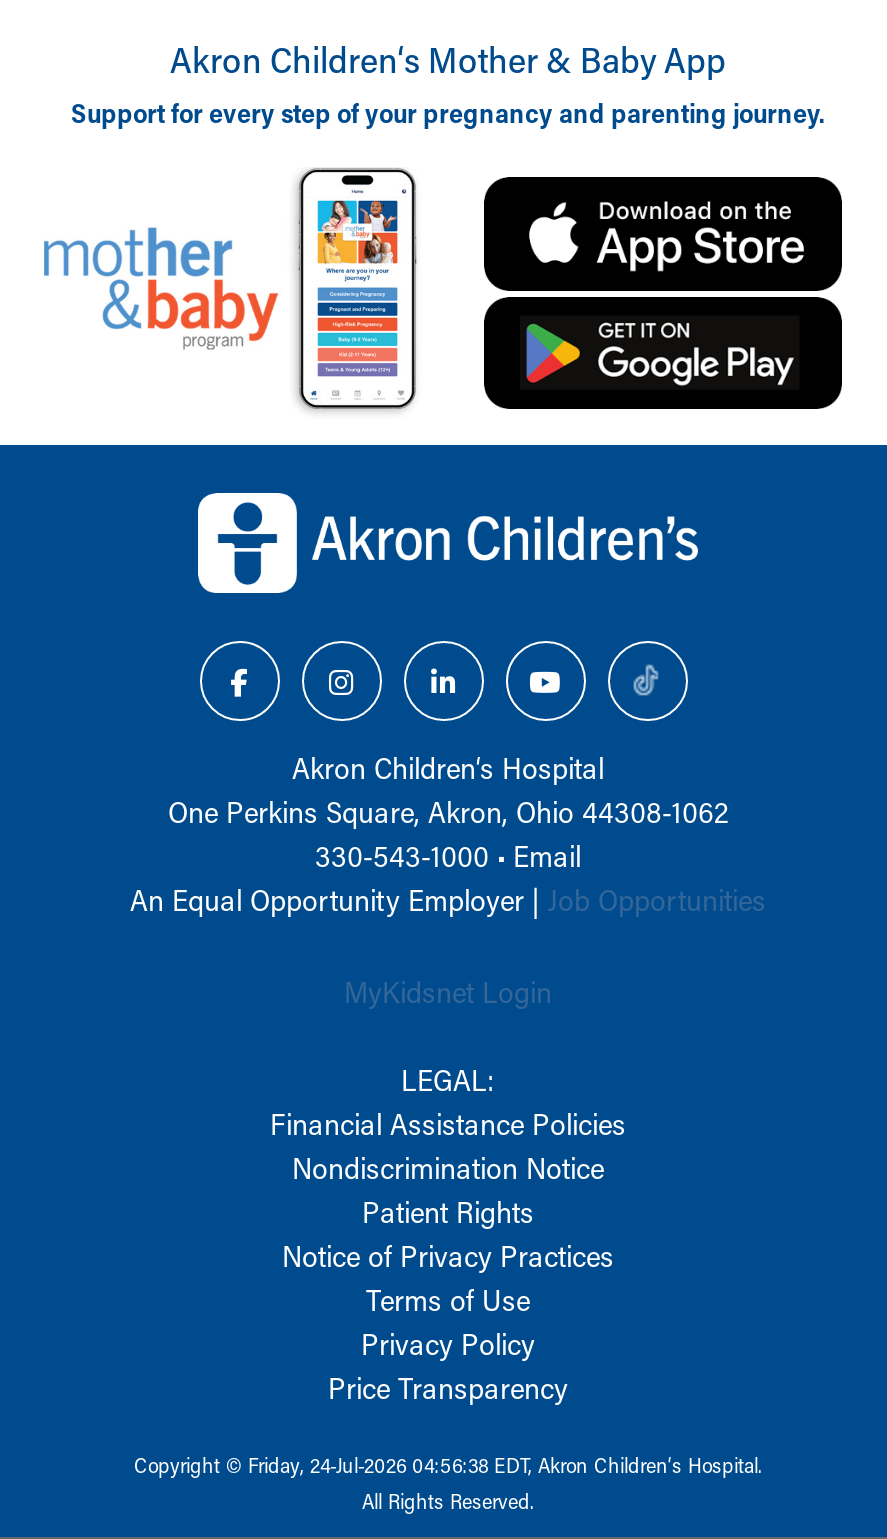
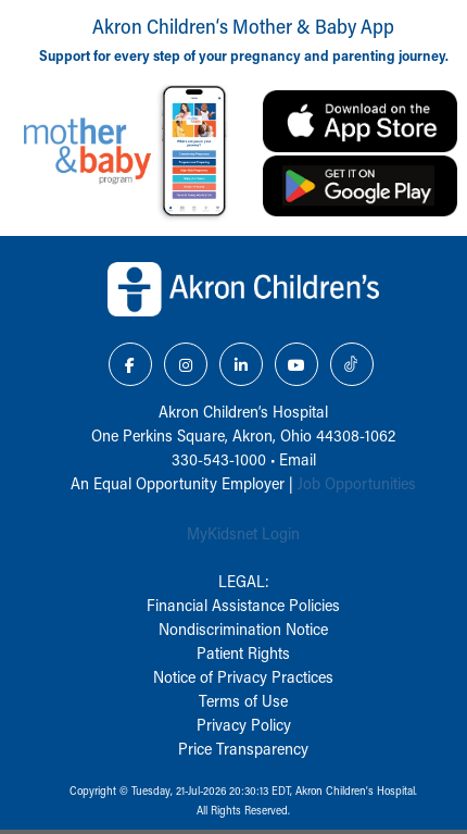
[134,1450,762,1478] Copyright © Friday, 24-Jul-2026 04:56:38 EDT, Akron Children‘s Hospital. -> [70,783,417,798] Copyright © Tuesday, 21-Jul-2026 20:30:13 EDT, Akron Children‘s Hospital.

